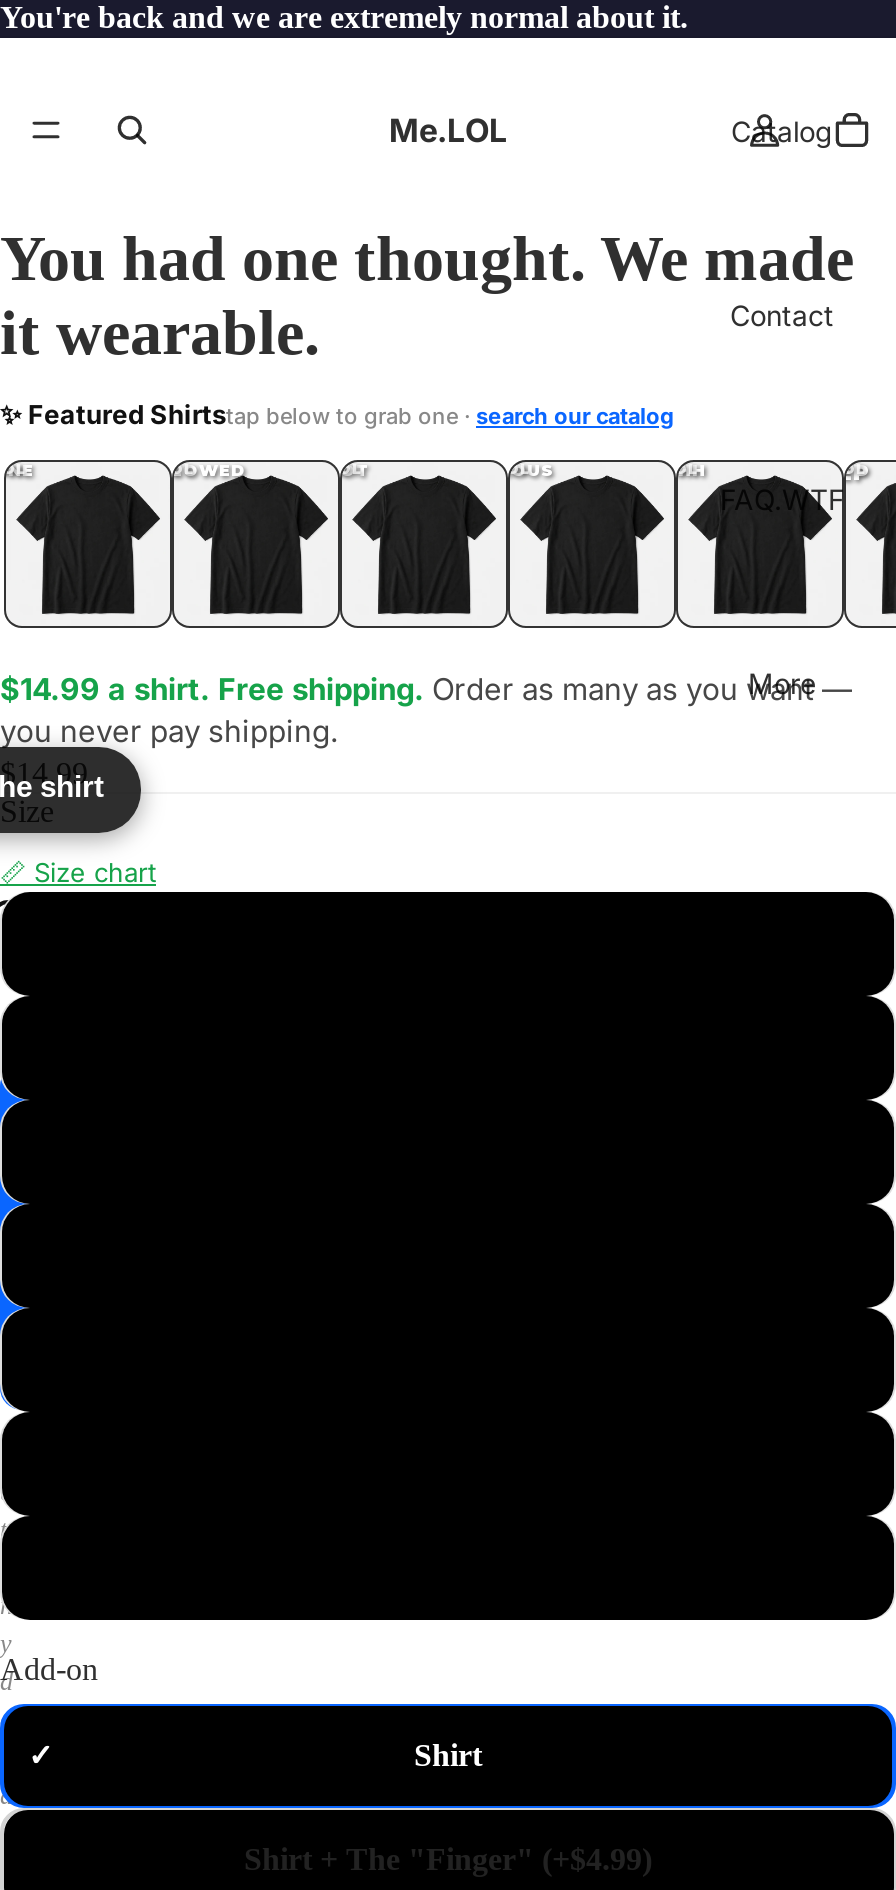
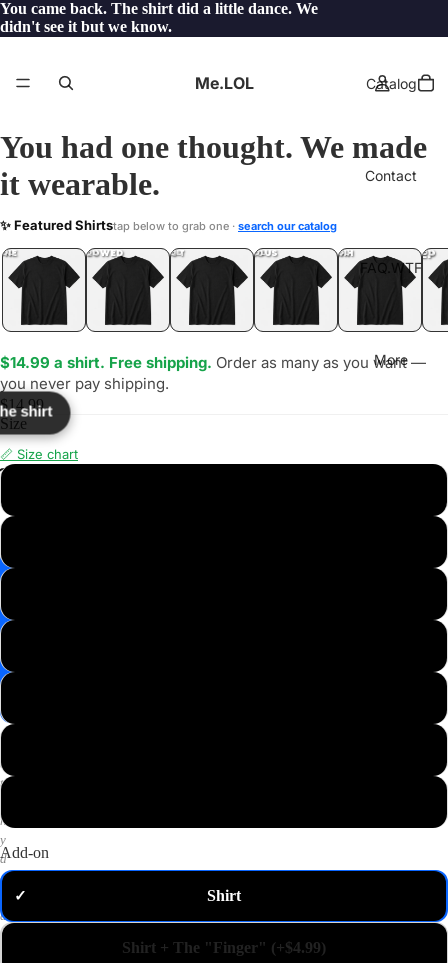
[0,0,688,34] You're back and we are extremely normal about it. -> [0,0,318,35] You came back. The shirt did a little dance. We | didn't see it but we know.

